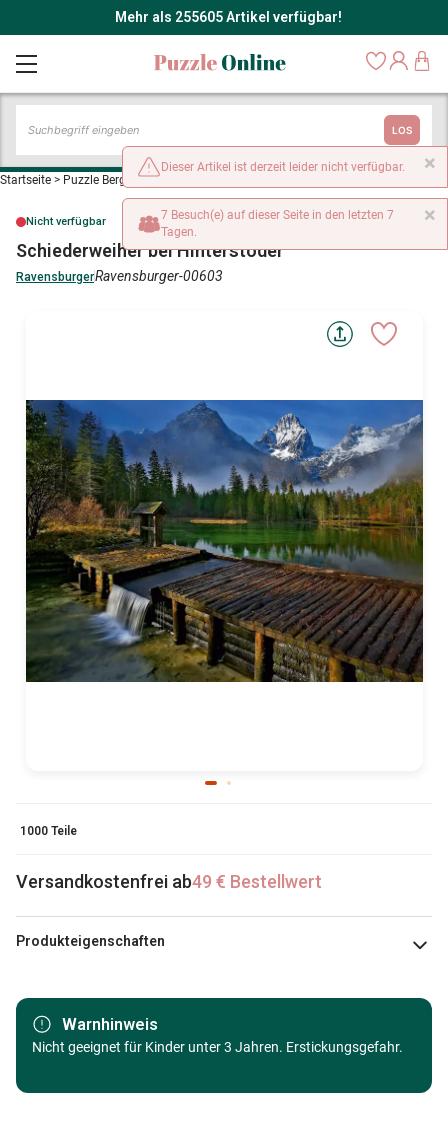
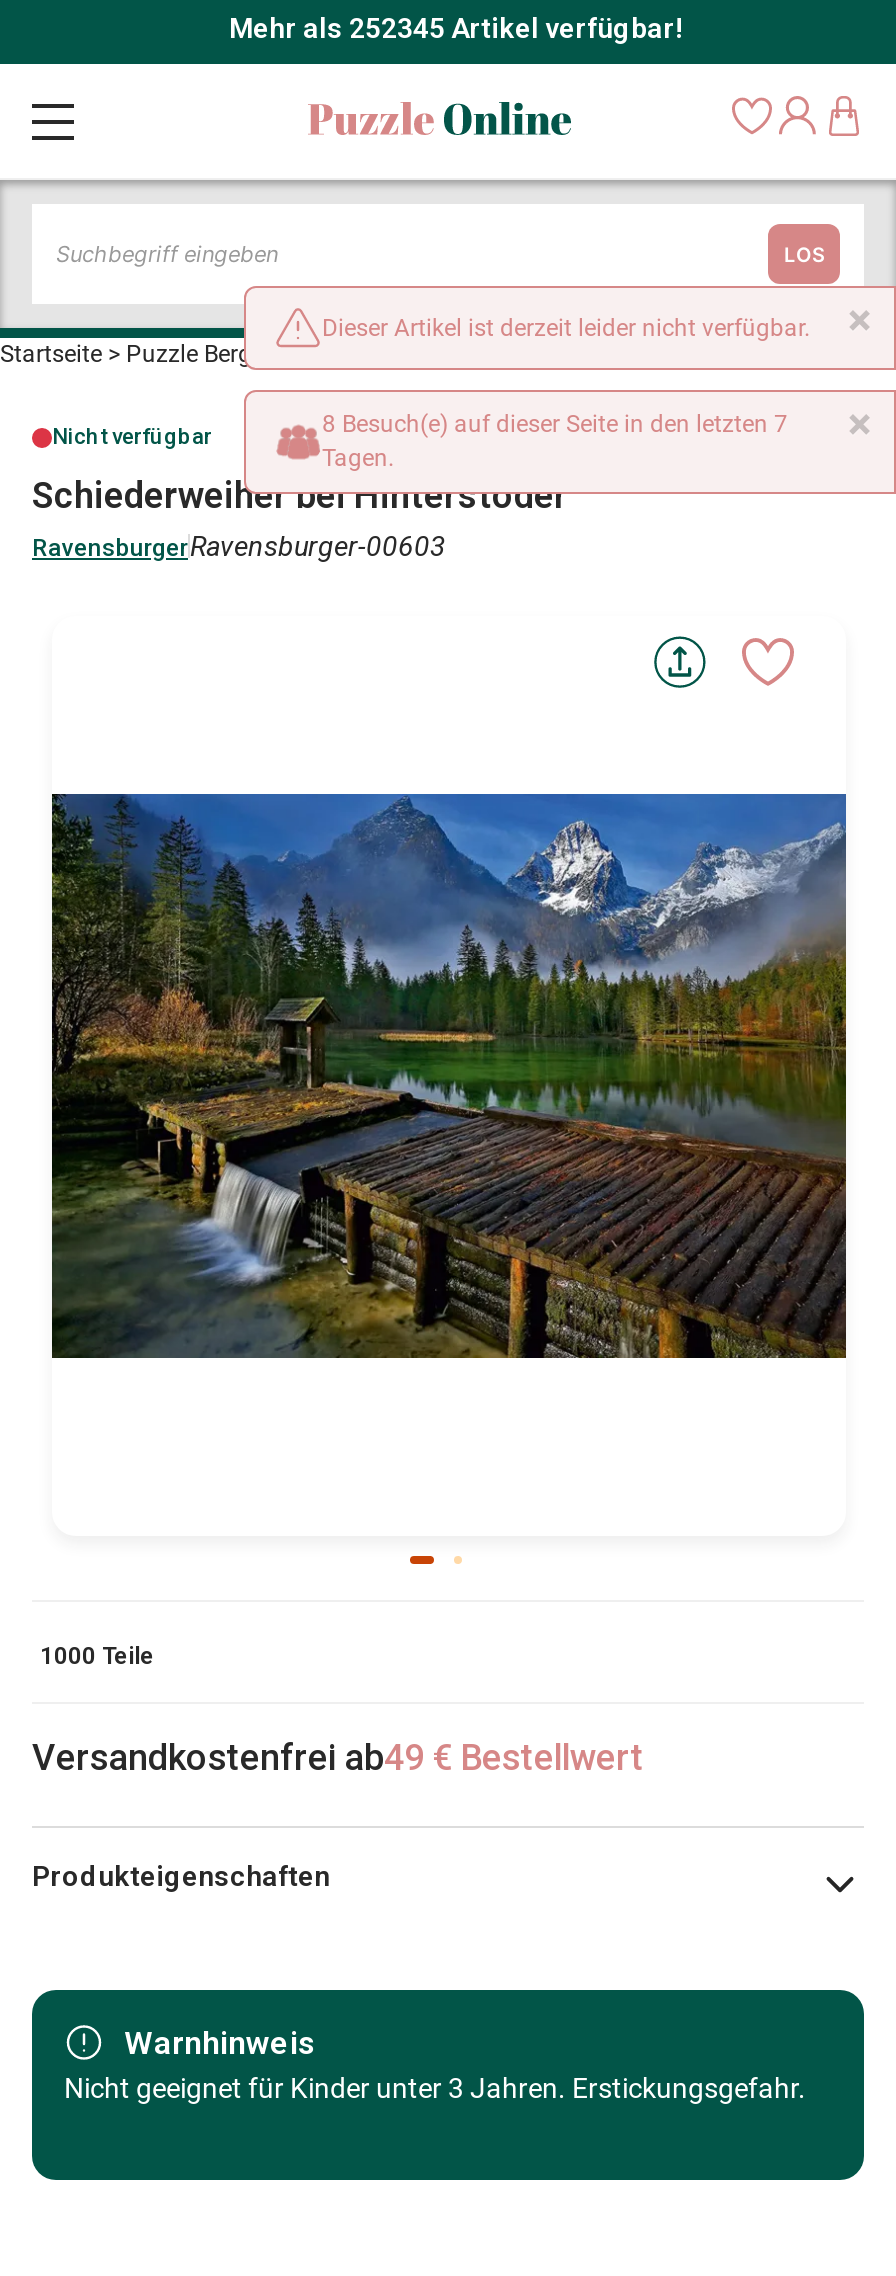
[114,9,341,25] Mehr als 255605 Artikel verfügbar! -> [229,12,683,44] Mehr als 252345 Artikel verfügbar!
[161,208,394,222] 7 Besuch(e) auf dieser Seite in den letzten 7 -> [322,410,788,438] 8 Besuch(e) auf dieser Seite in den letzten 7

